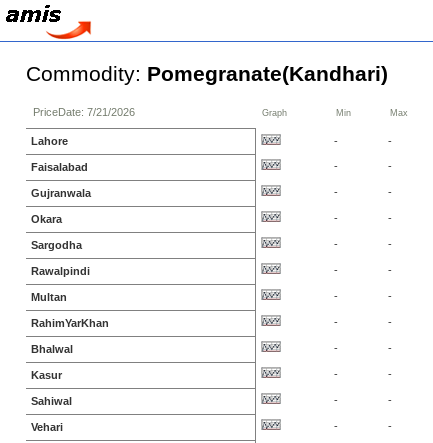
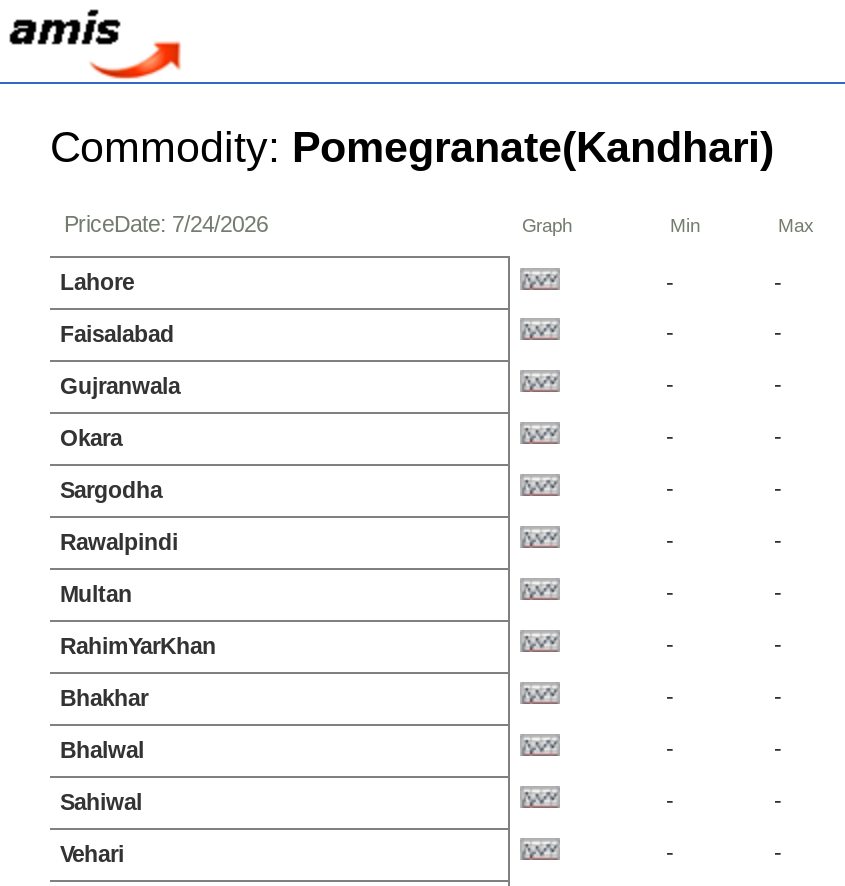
[33,106,135,118] PriceDate: 7/21/2026 -> [64,212,268,236] PriceDate: 7/24/2026
moved [31,343,73,355] -> [60,738,144,762]: Bhalwal
none -> [60,686,148,710] Bhakhar
[31,369,62,381] Kasur -> none

